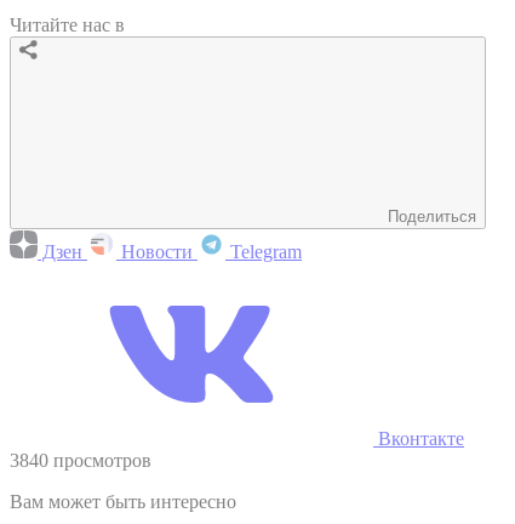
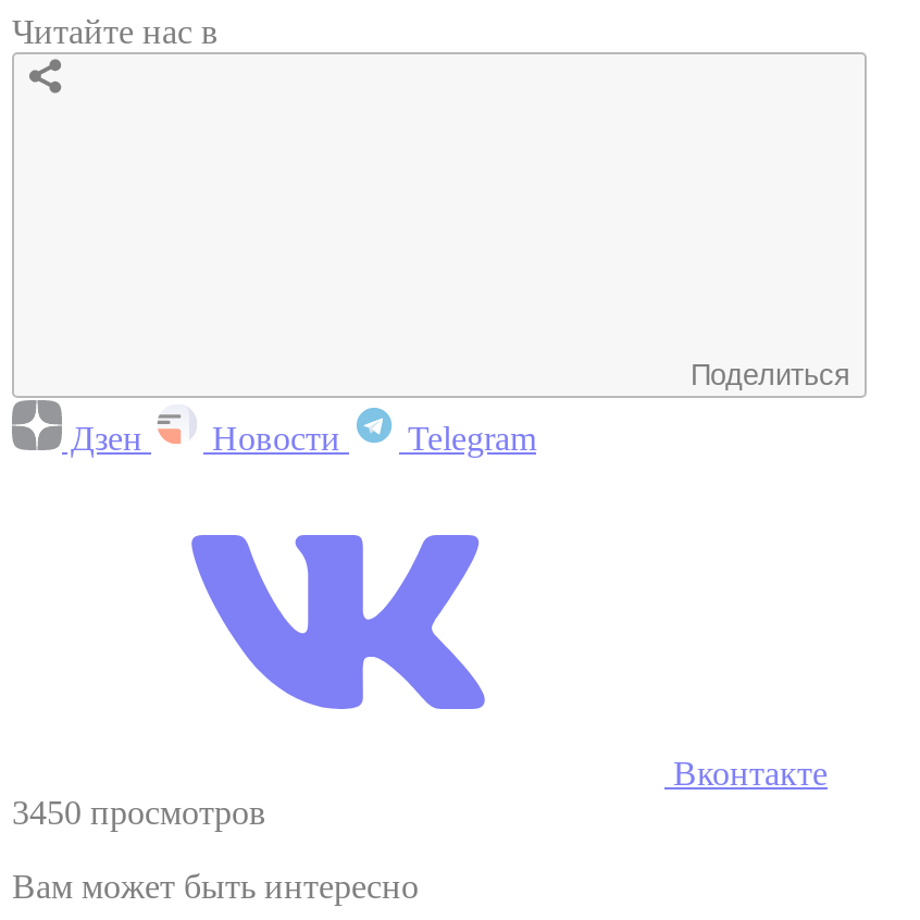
[10,450,151,470] 3840 просмотров -> [12,793,266,830] 3450 просмотров

